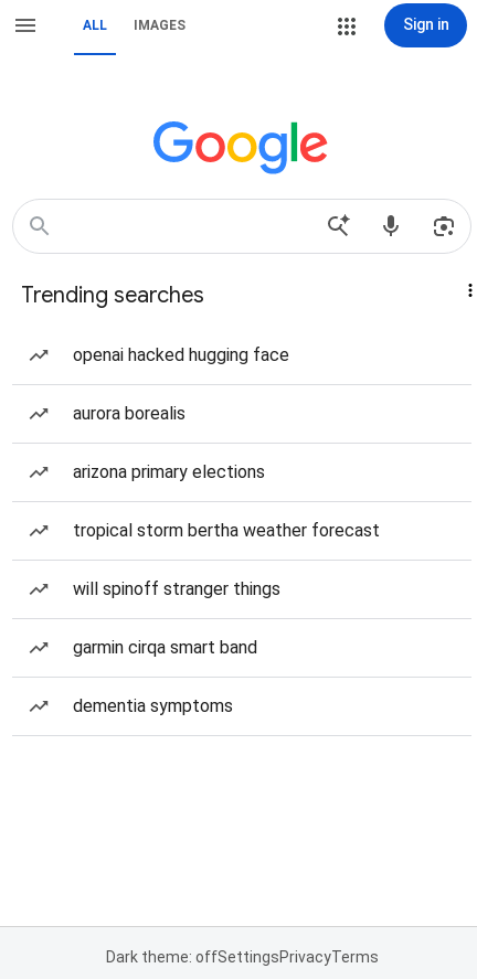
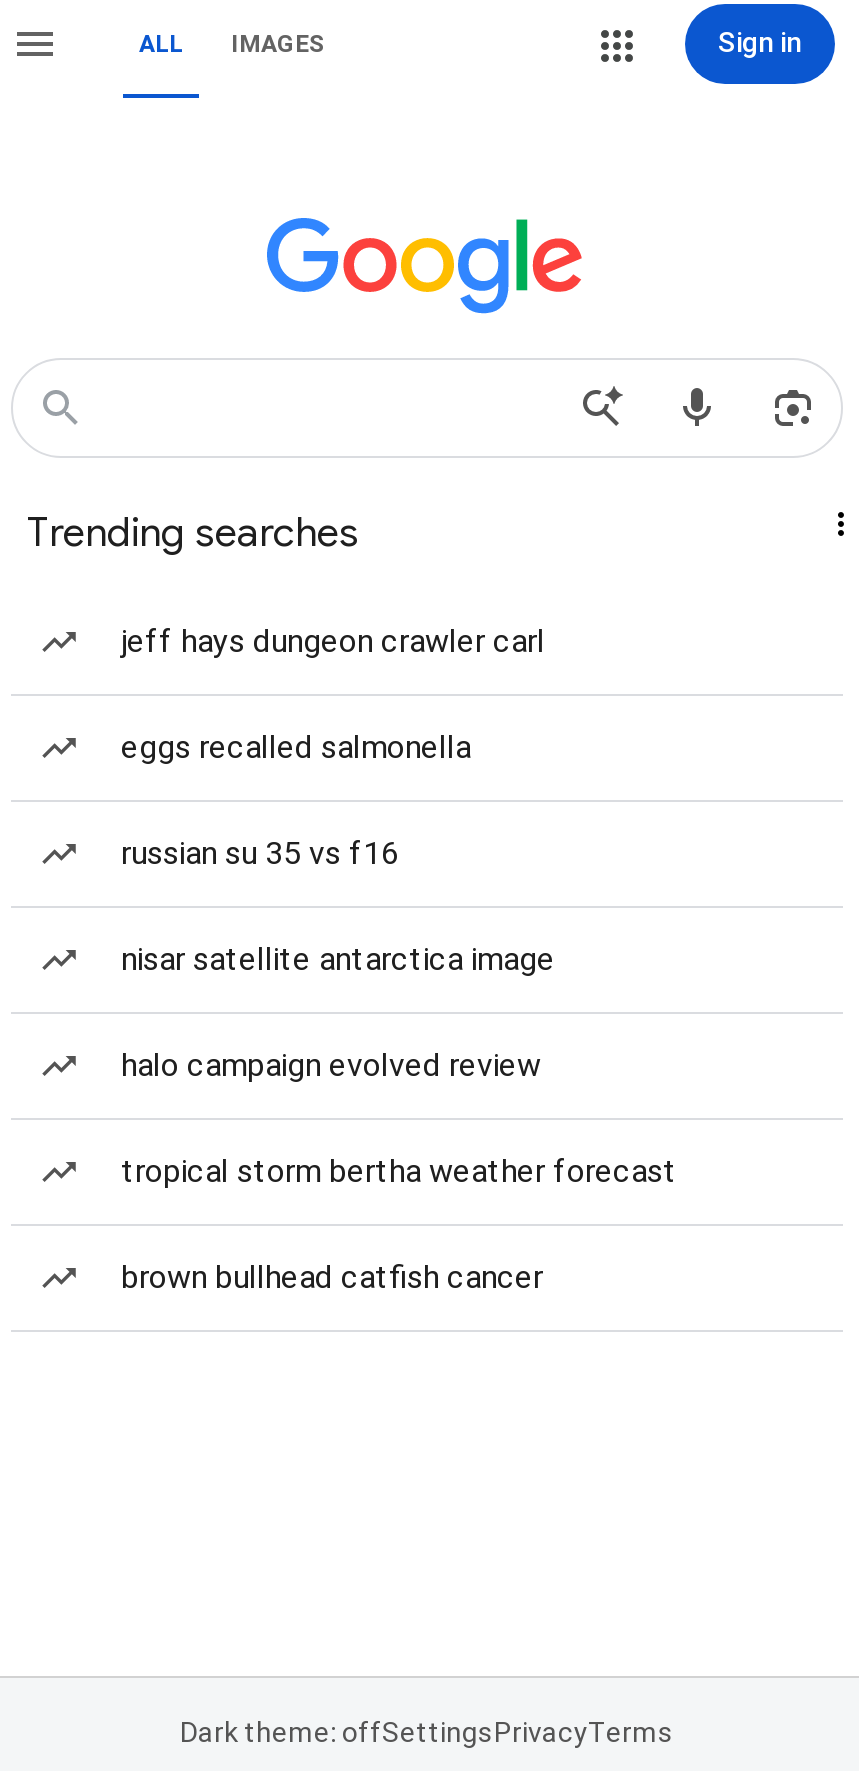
[73,344,289,482] openai hacked hugging face | aurora borealis | arizona primary elections -> [121,622,555,1084] jeff hays dungeon crawler carl | eggs recalled salmonella | russian su 35 vs f16 | nisar satellite antarctica image | halo campaign evolved review
moved [73,520,380,541] -> [121,1152,677,1190]: tropical storm bertha weather forecast
[73,578,280,716] will spinoff stranger things | garmin cirqa smart band | dementia symptoms -> [121,1258,543,1296] brown bullhead catfish cancer

